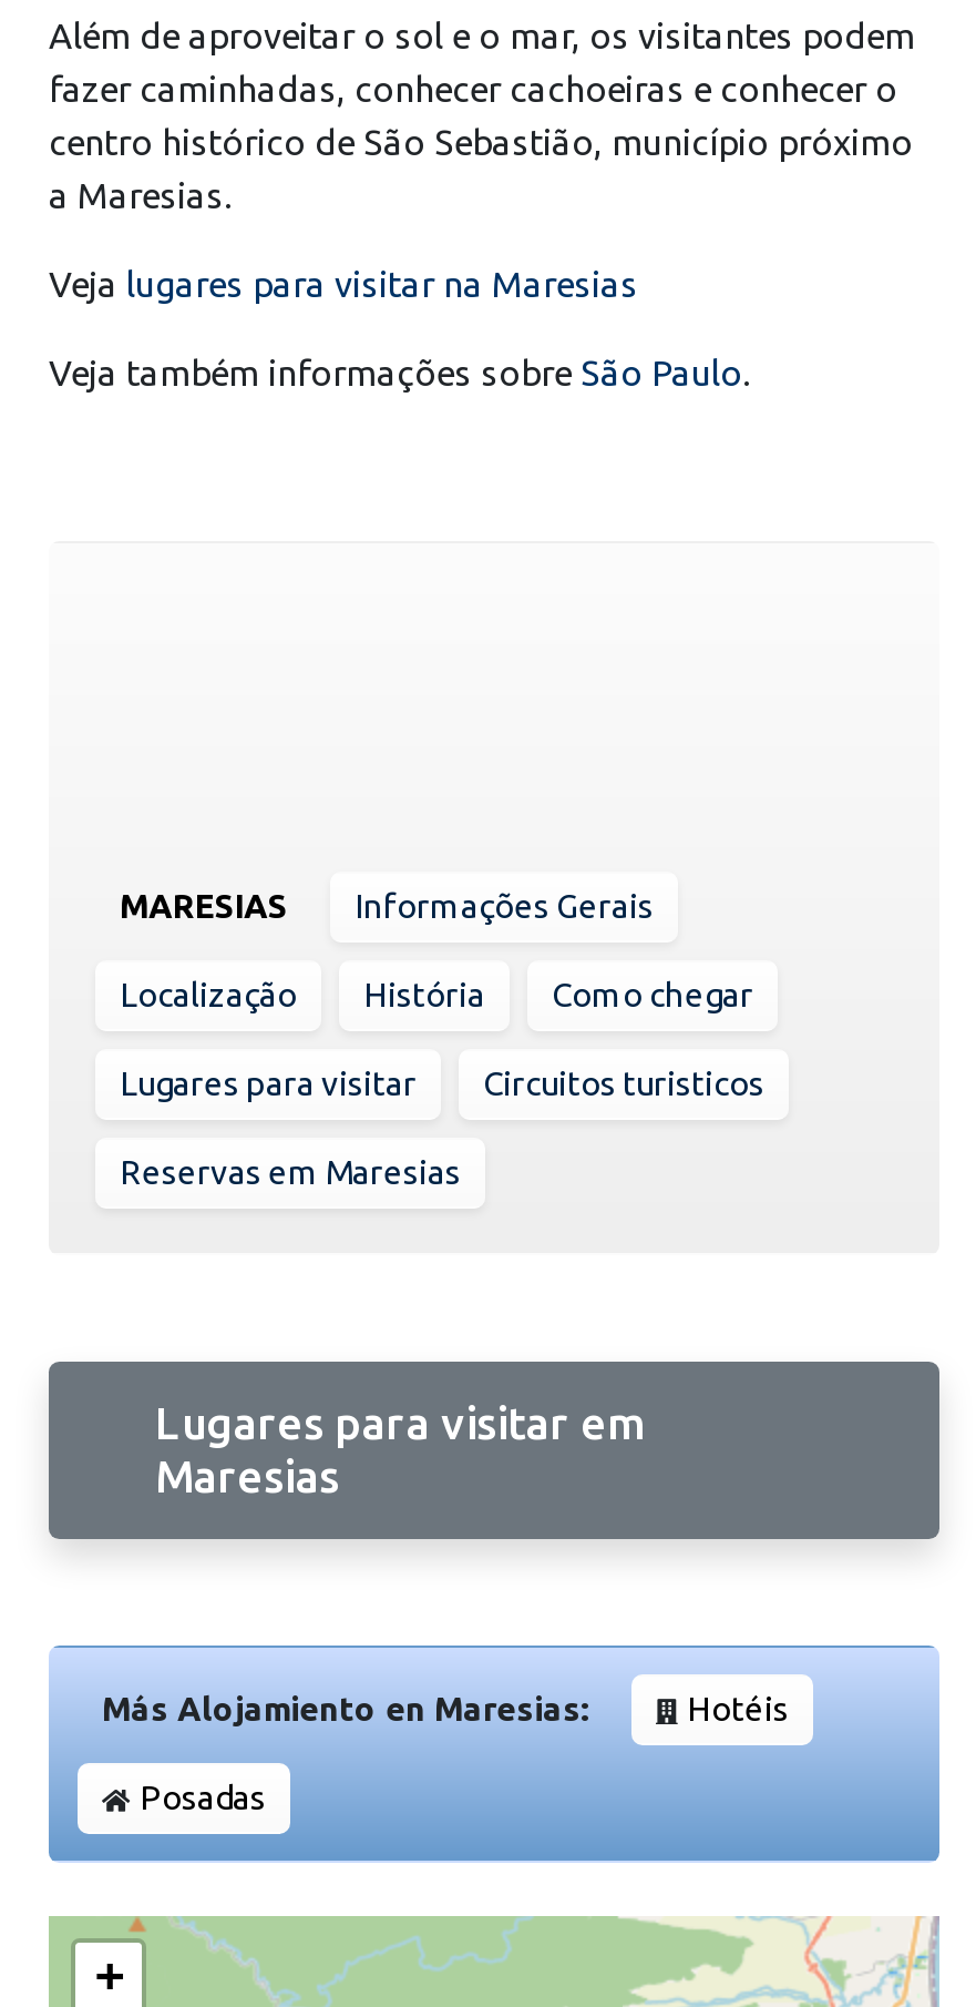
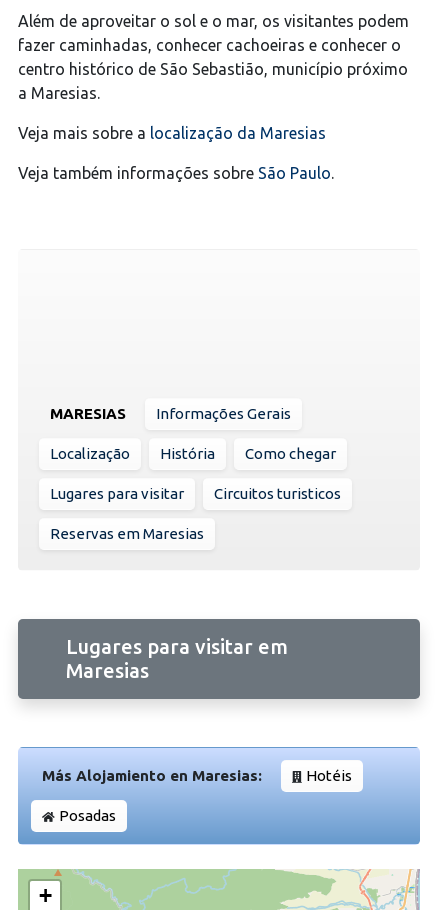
[49,264,638,304] Veja lugares para visitar na Maresias -> [18,124,326,142] Veja mais sobre a localização da Maresias

